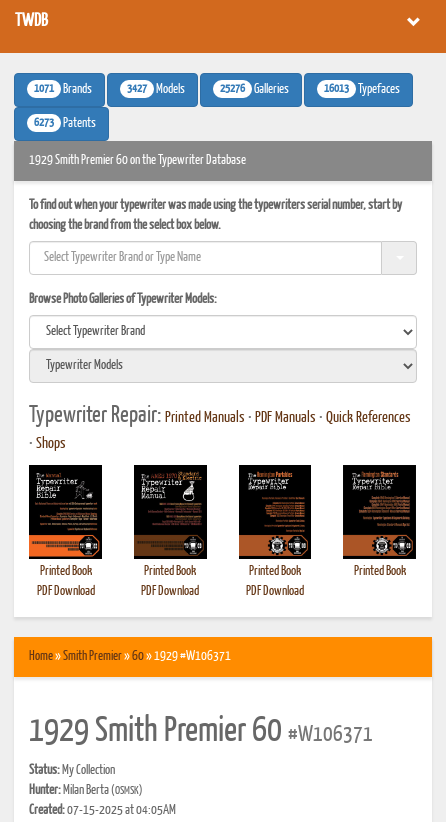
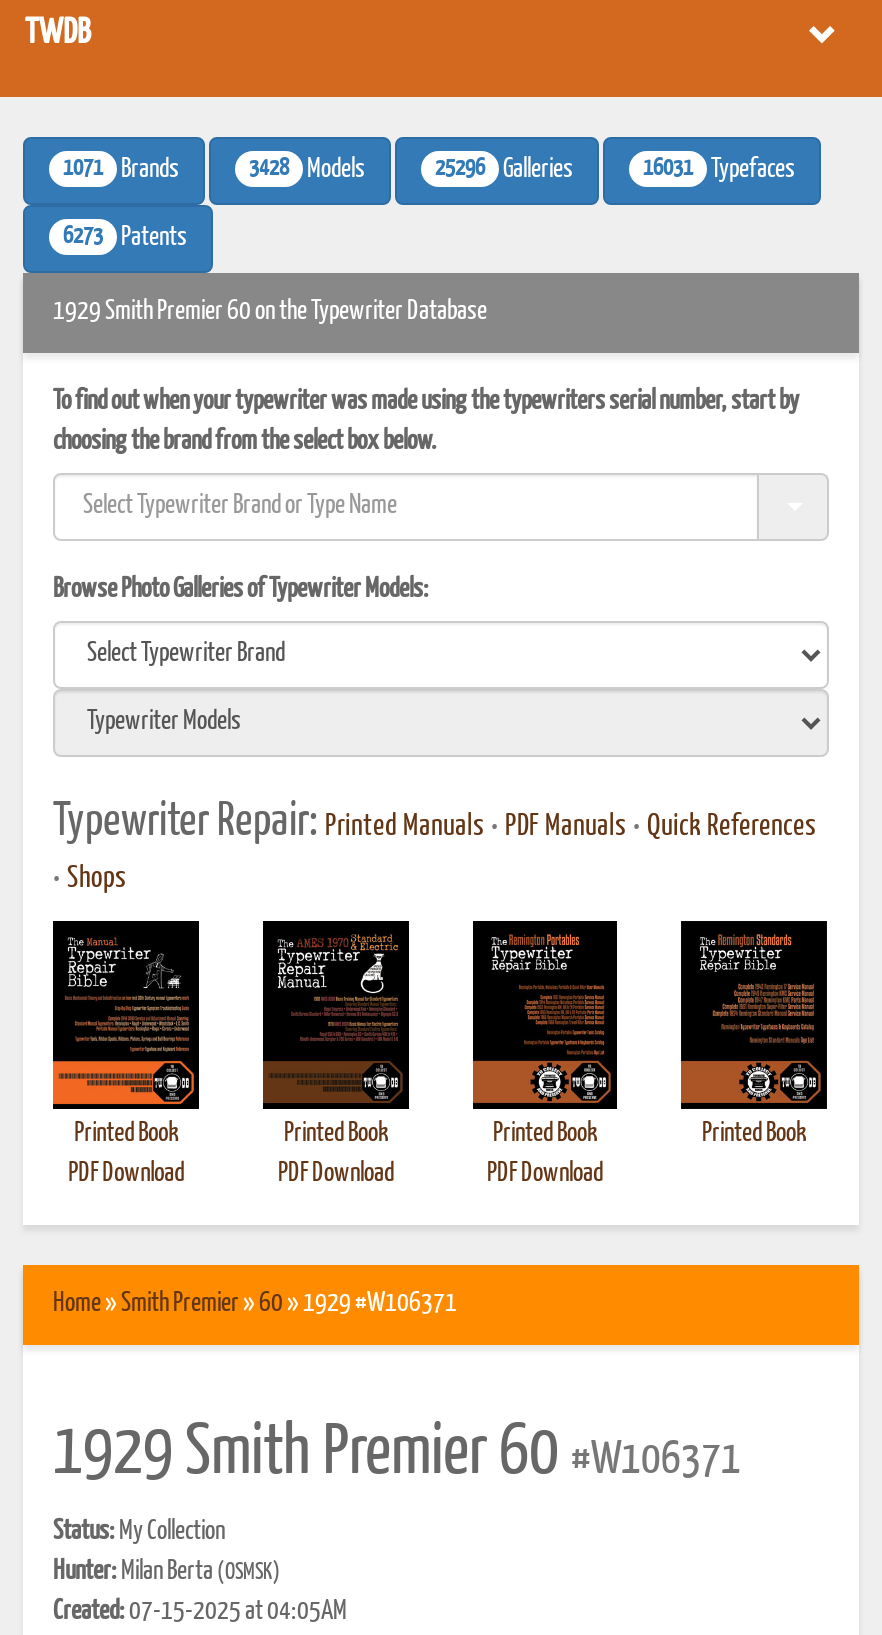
[127,82,185,96] 3427 Models -> [249,156,365,183] 3428 Models
[220,82,289,96] 25276 Galleries -> [435,156,573,183] 25296 Galleries
[324,82,400,96] 16013 Typefaces -> [643,156,795,183] 16031 Typefaces

